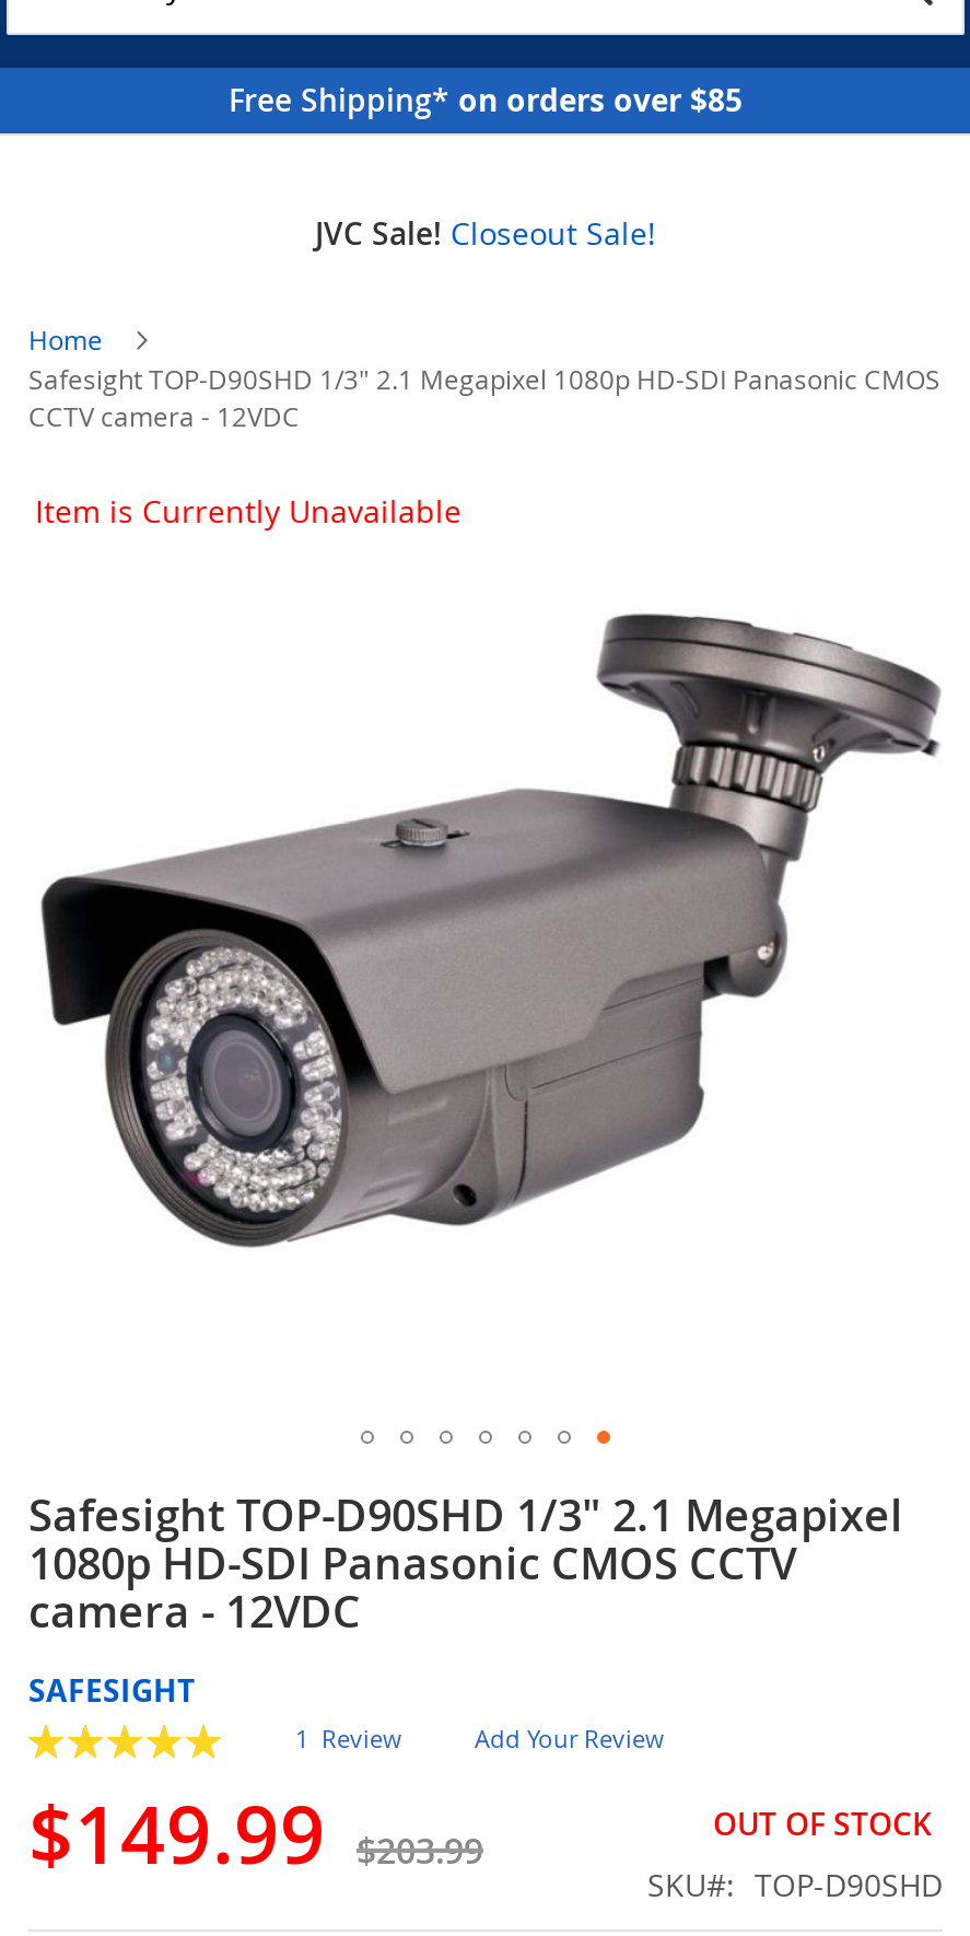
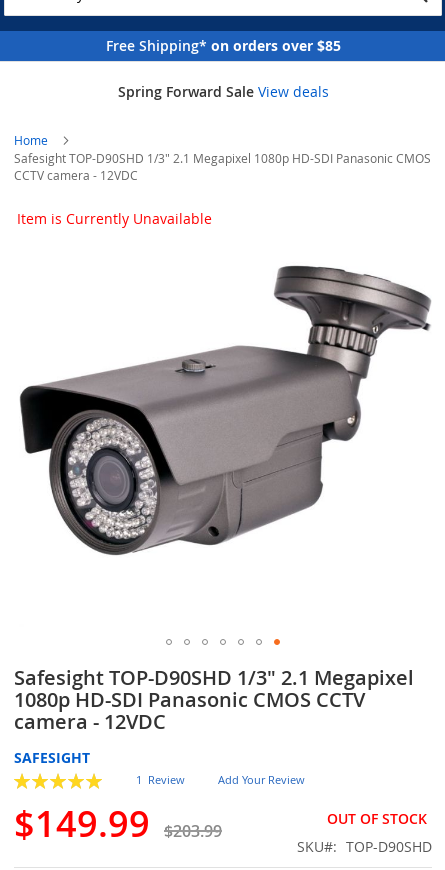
[315,213,656,254] JVC Sale! Closeout Sale! -> [117,82,328,101] Spring Forward Sale View deals

